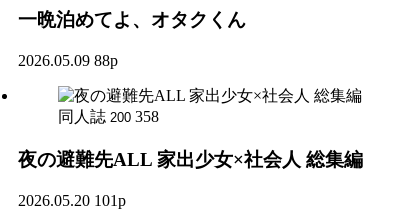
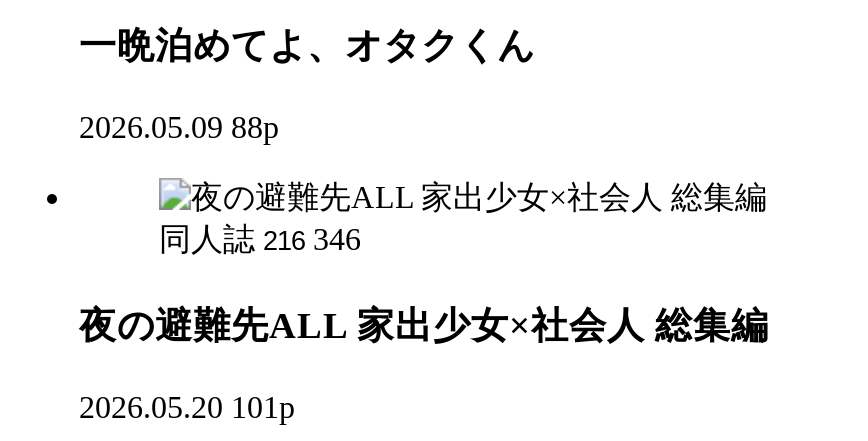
[58,108,159,125] 同人誌 200 358 -> [159,222,361,256] 同人誌 216 346

